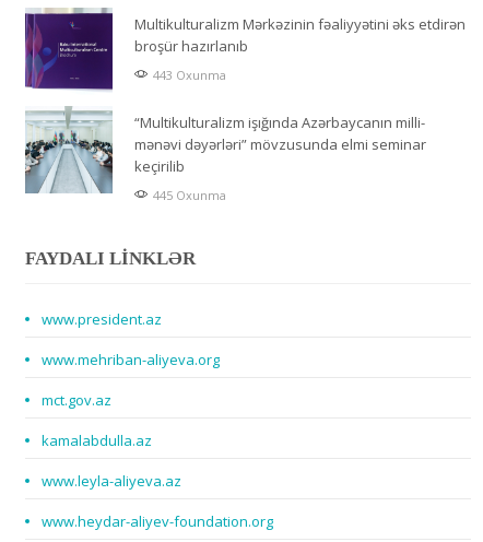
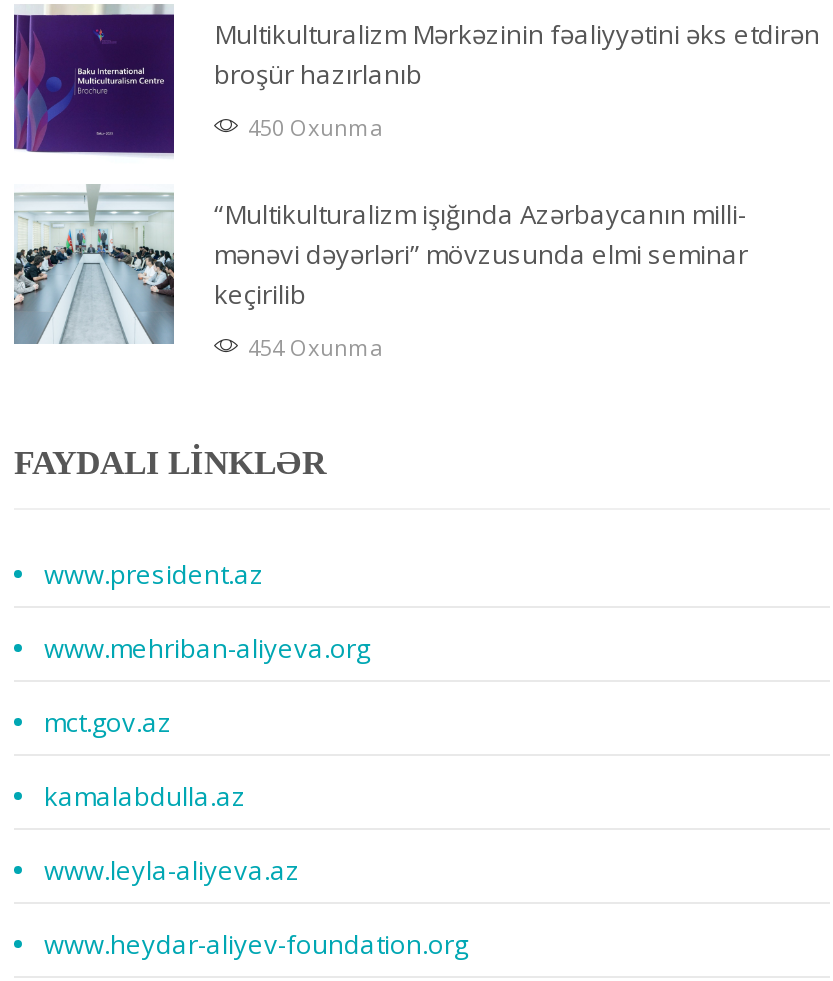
[153,66,226,83] 443 Oxunma -> [248,111,382,141] 450 Oxunma
[153,186,226,203] 445 Oxunma -> [248,331,382,361] 454 Oxunma

